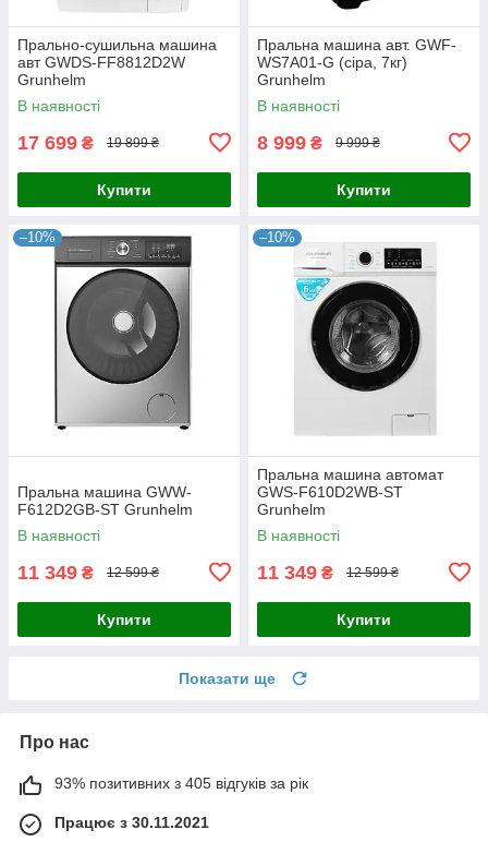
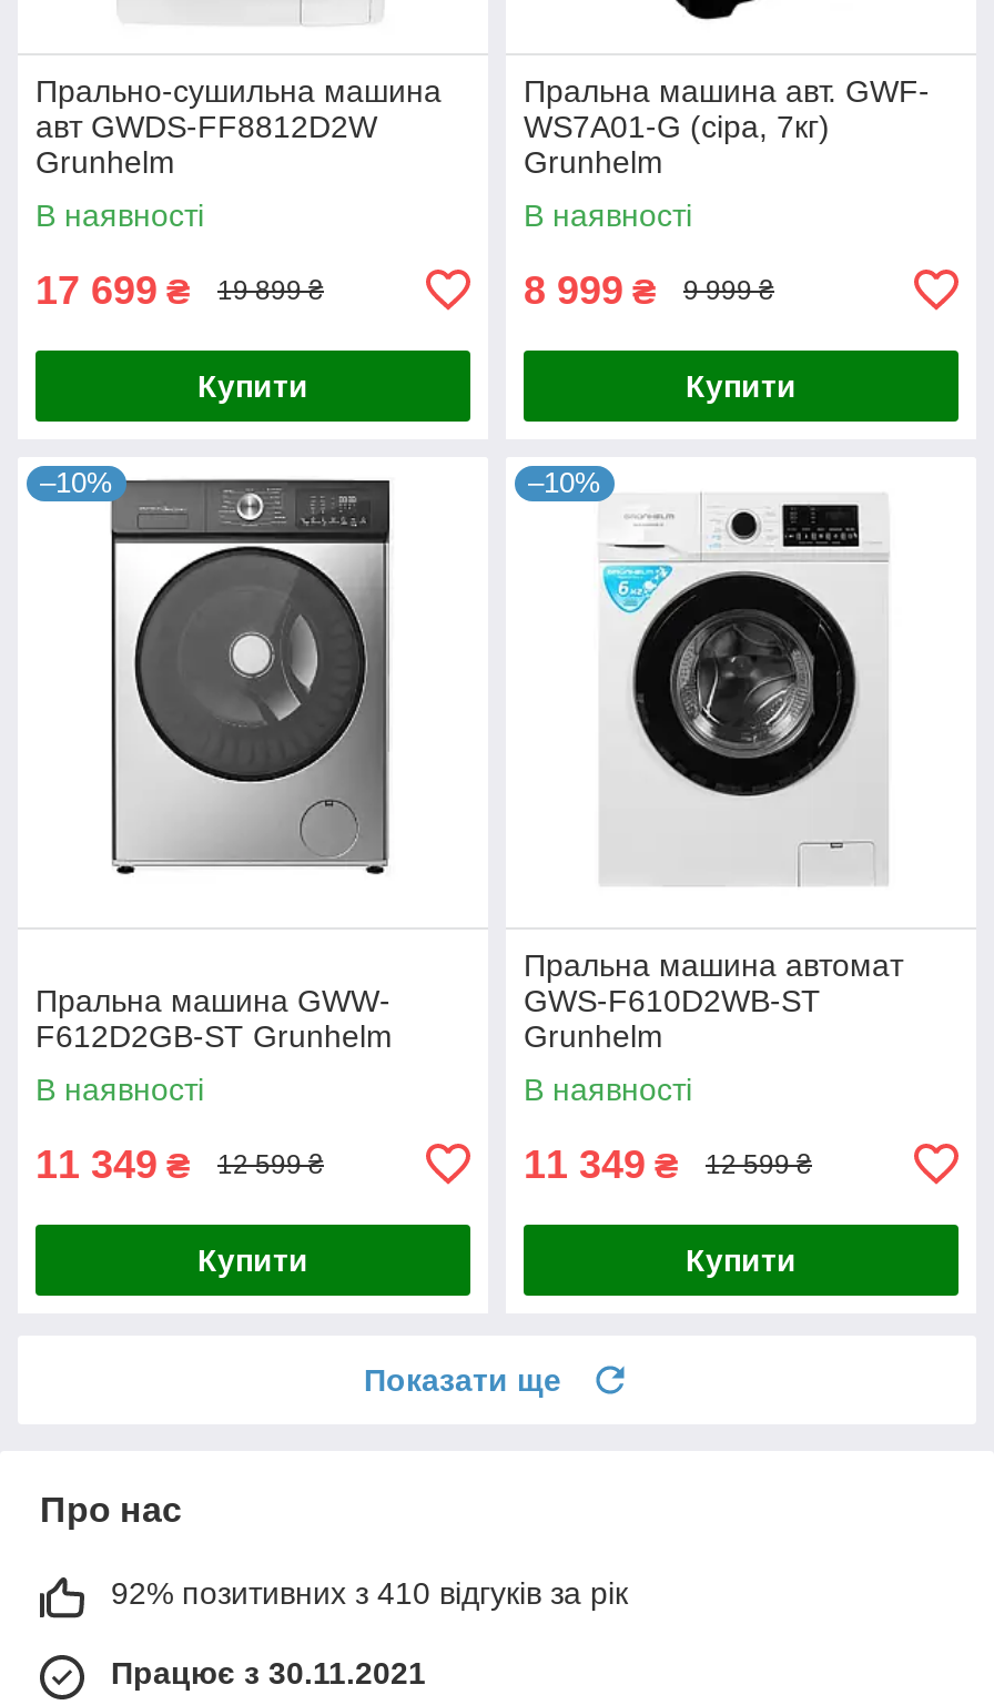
[54,774,308,792] 93% позитивних з 405 відгуків за рік -> [111,1575,628,1610] 92% позитивних з 410 відгуків за рік

